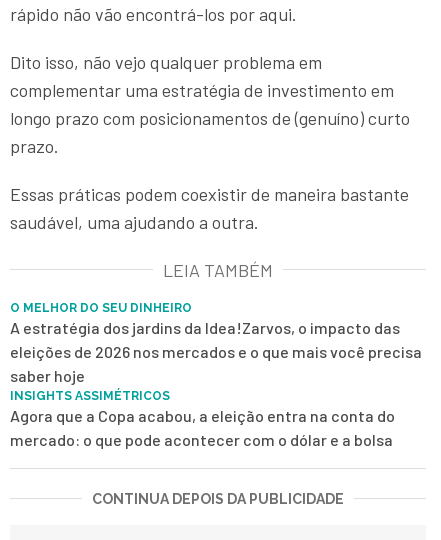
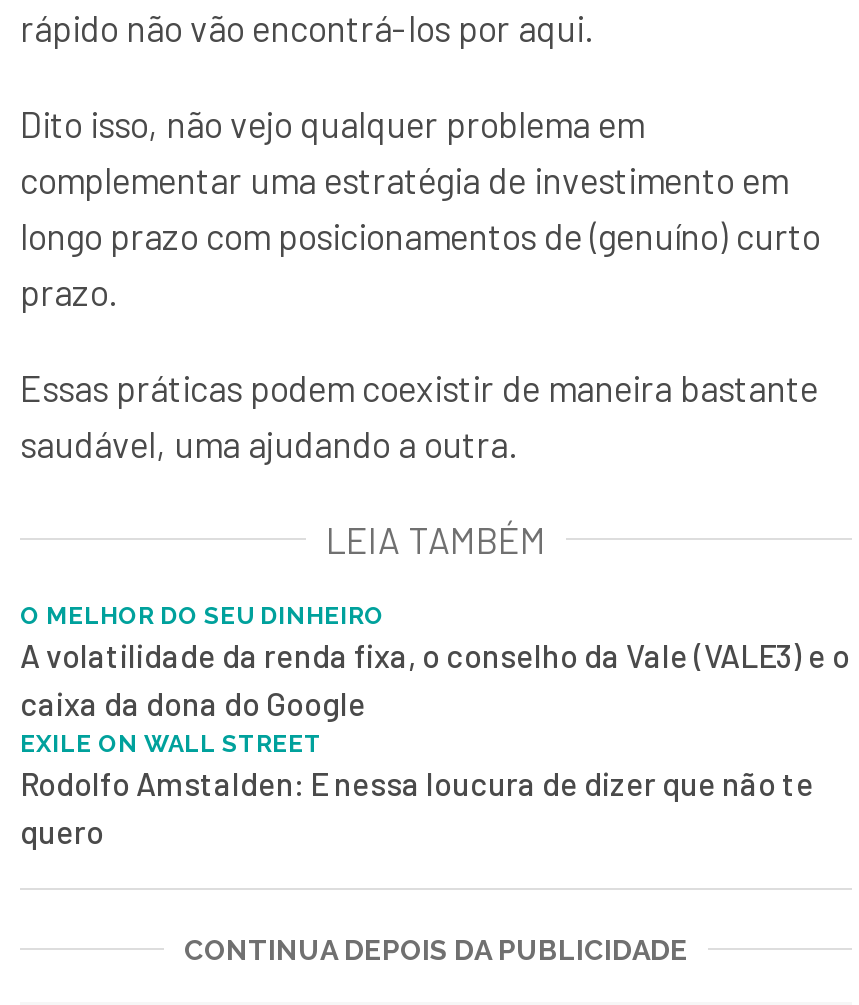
[10,318,422,449] A estratégia dos jardins da Idea!Zarvos, o impacto das | eleições de 2026 nos mercados e o que mais você precisa | saber hoje | INSIGHTS ASSIMÉTRICOS | Agora que a Copa acabou, a eleição entra na conta do | mercado: o que pode acontecer com o dólar e a bolsa -> [20,636,850,850] A volatilidade da renda fixa, o conselho da Vale (VALE3) e o | caixa da dona do Google | EXILE ON WALL STREET | Rodolfo Amstalden: E nessa loucura de dizer que não te | quero

